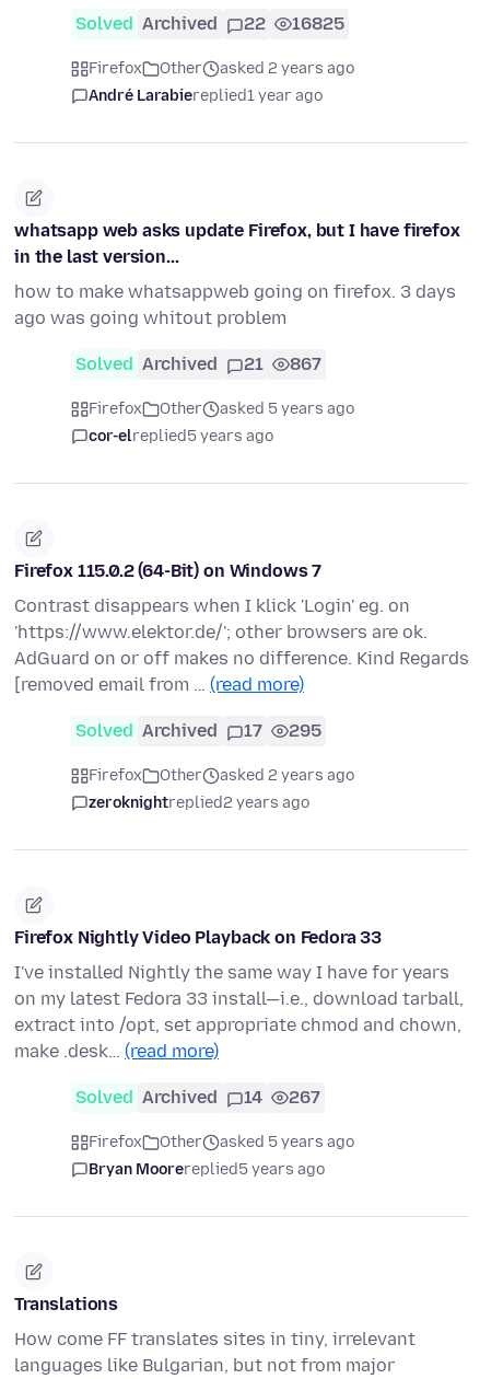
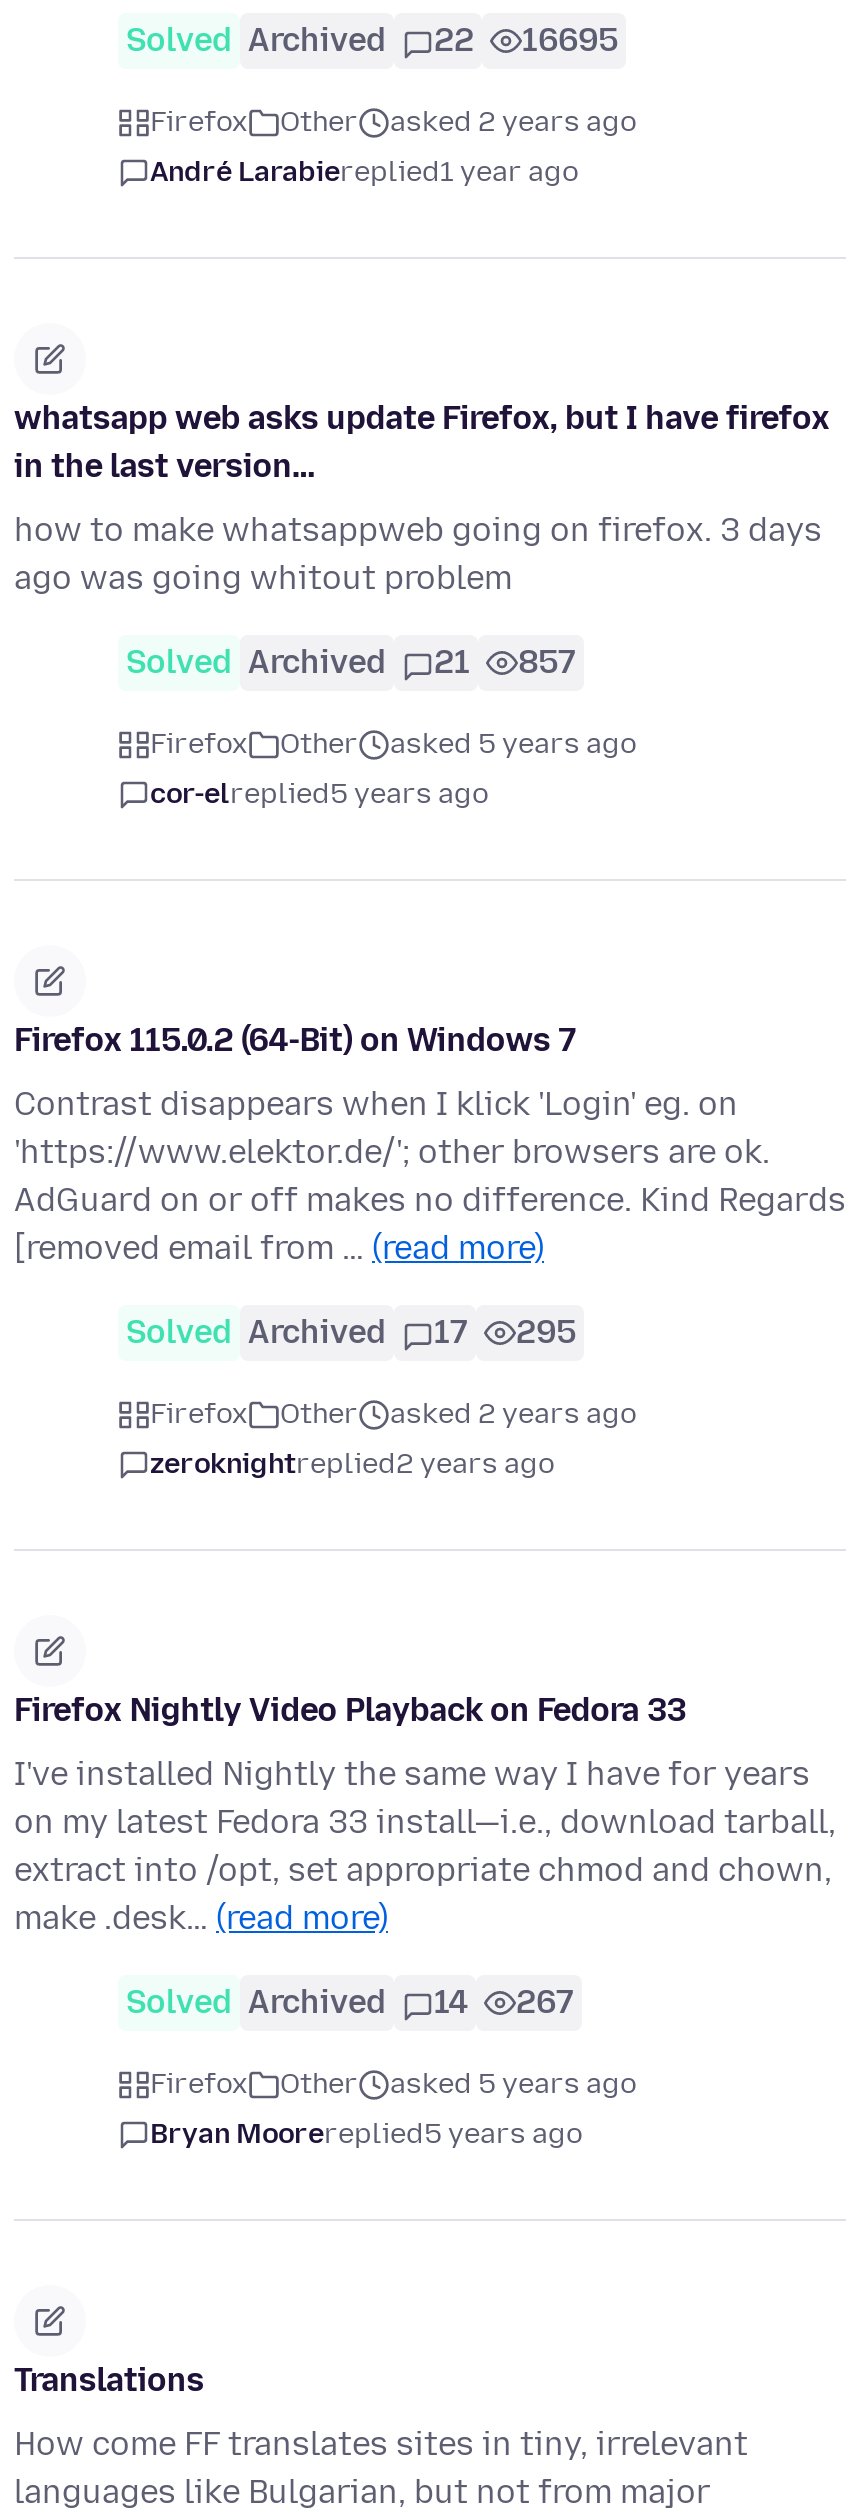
[75,14,344,34] Solved Archived 22 16825 -> [126,22,618,60] Solved Archived 22 16695
[75,354,321,375] Solved Archived 21 867 -> [126,644,576,682] Solved Archived 21 857

